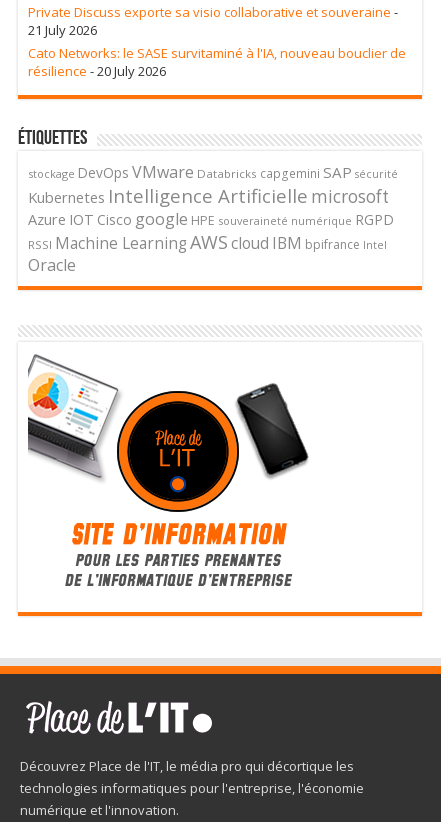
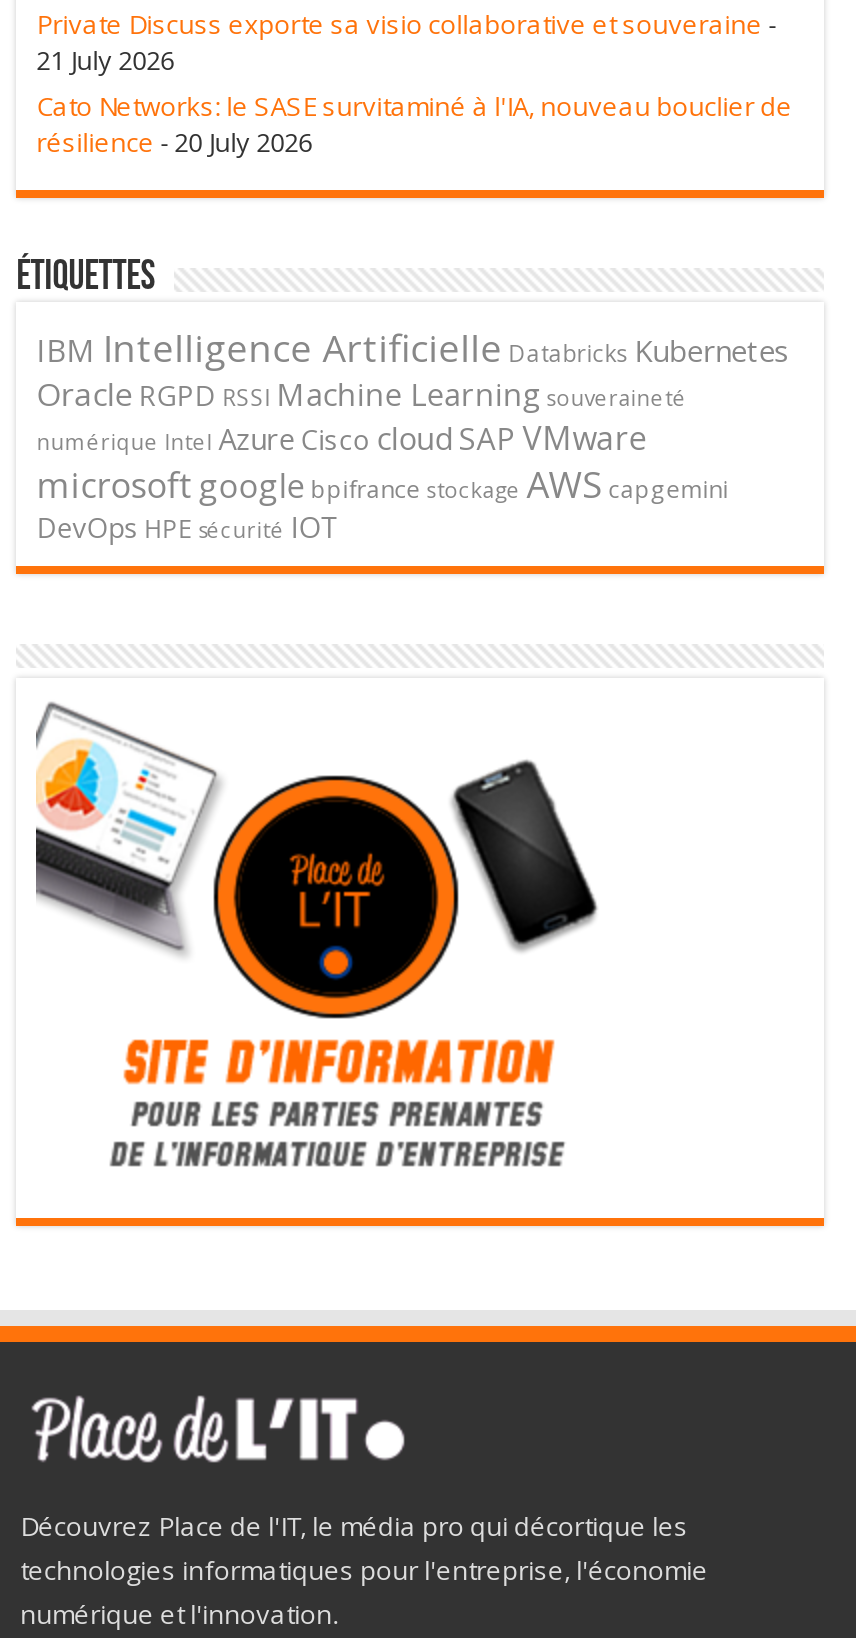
[28,161,398,276] stockage DevOps VMware Databricks capgemini SAP sécurité | Kubernetes Intelligence Artificielle microsoft | Azure IOT Cisco google HPE souveraineté numérique RGPD | RSSI Machine Learning AWS cloud IBM bpifrance Intel | Oracle -> [36,322,788,546] IBM Intelligence Artificielle Databricks Kubernetes | Oracle RGPD RSSI Machine Learning souveraineté | numérique Intel Azure Cisco cloud SAP VMware | microsoft google bpifrance stockage AWS capgemini | DevOps HPE sécurité IOT

